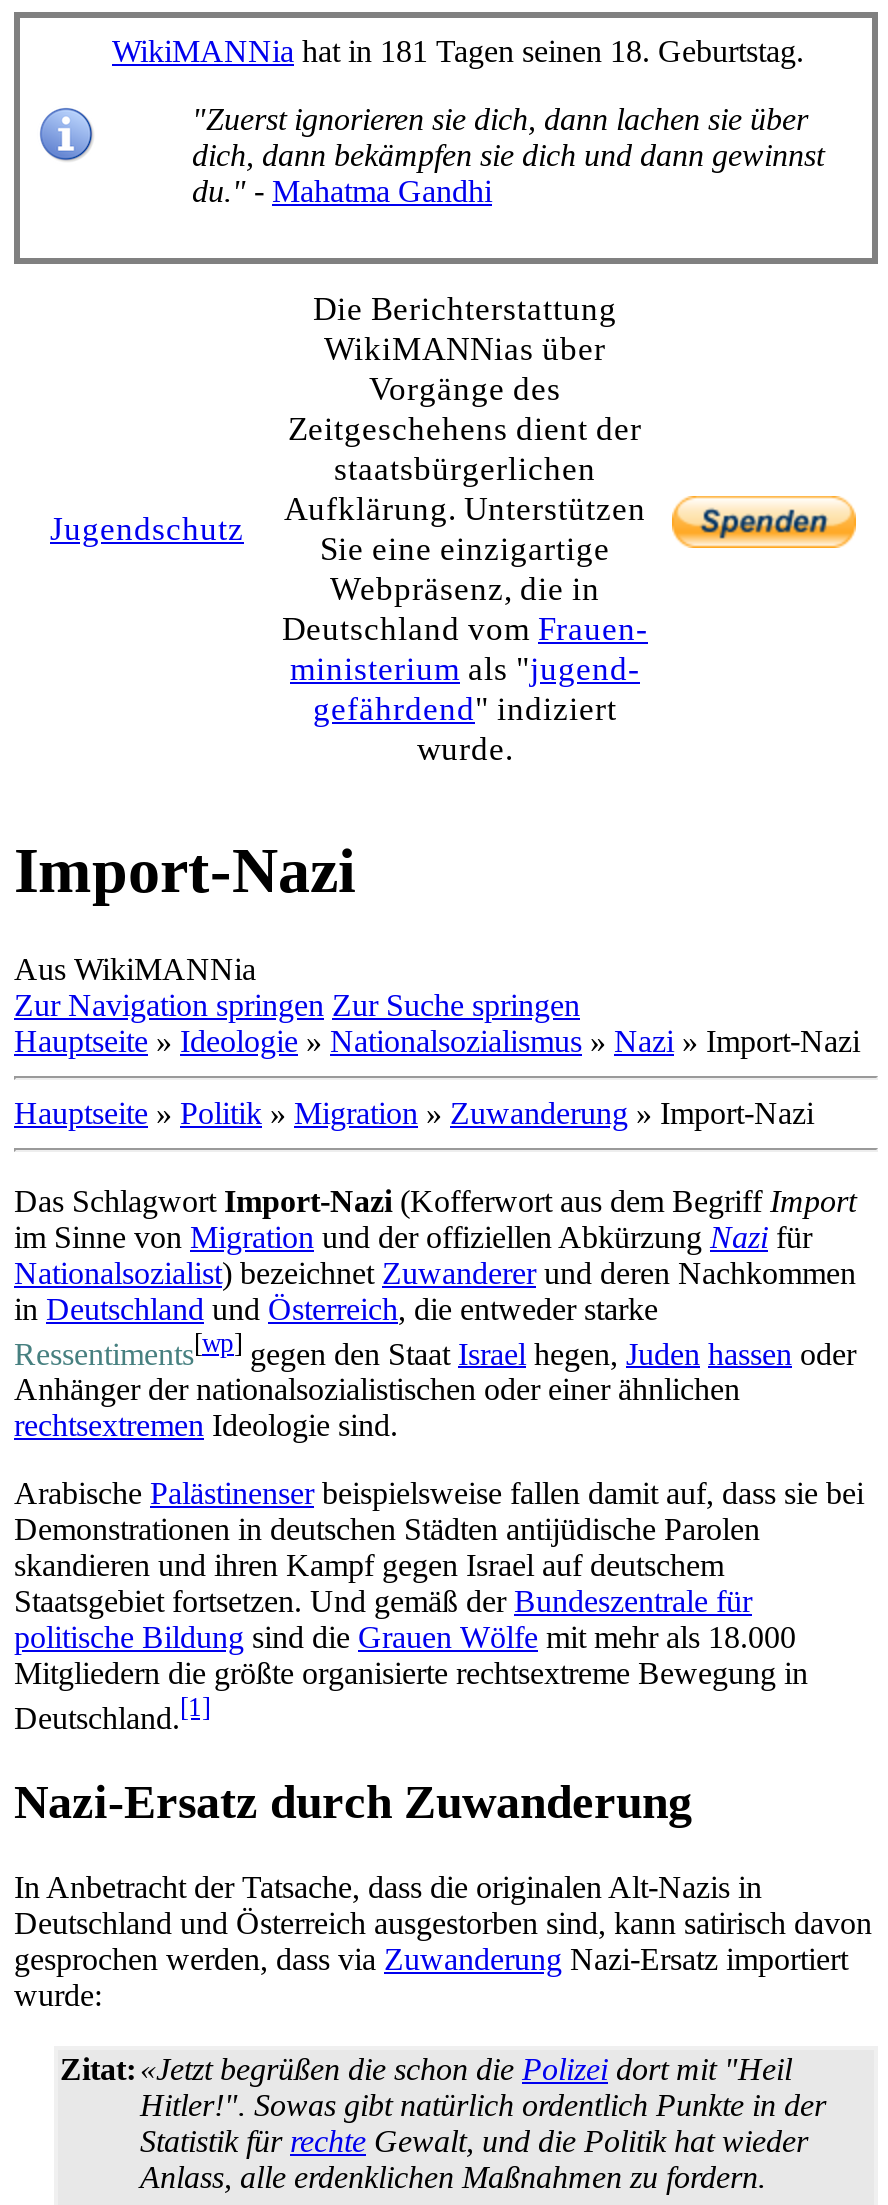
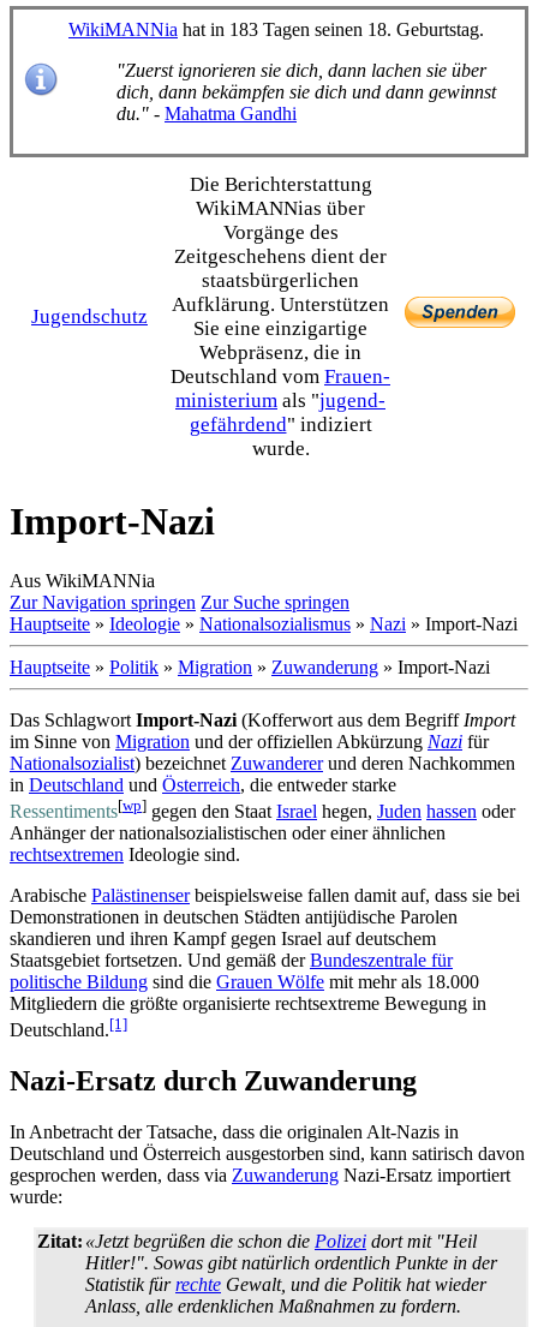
[112,34,804,68] WikiMANNia hat in 181 Tagen seinen 18. Geburtstag. -> [68,19,484,40] WikiMANNia hat in 183 Tagen seinen 18. Geburtstag.

